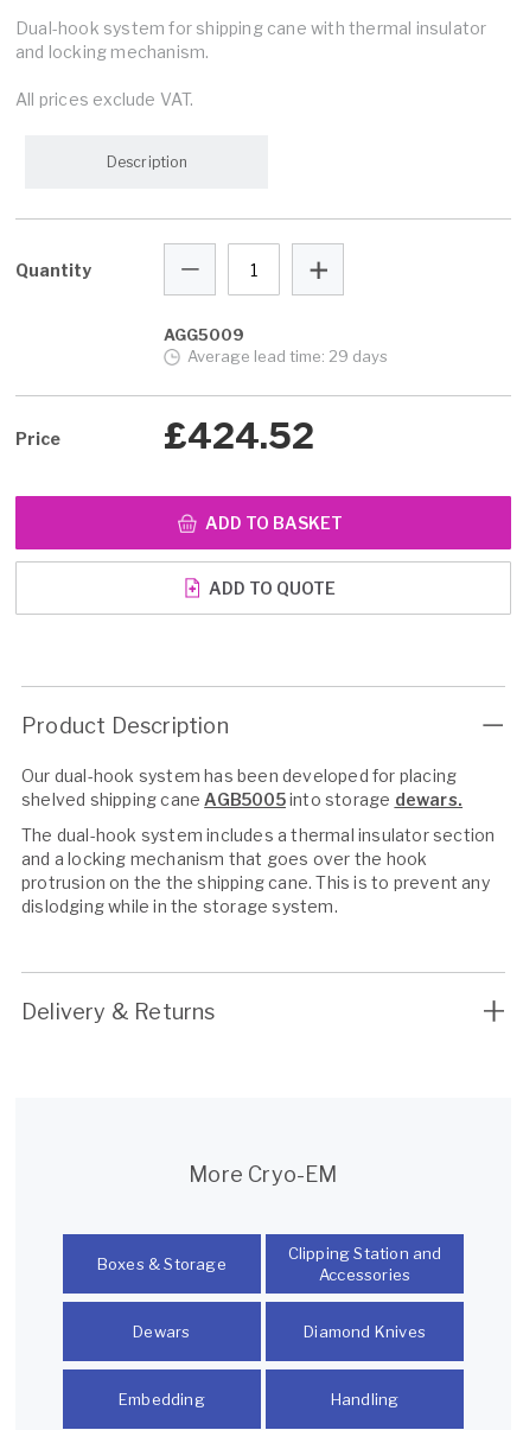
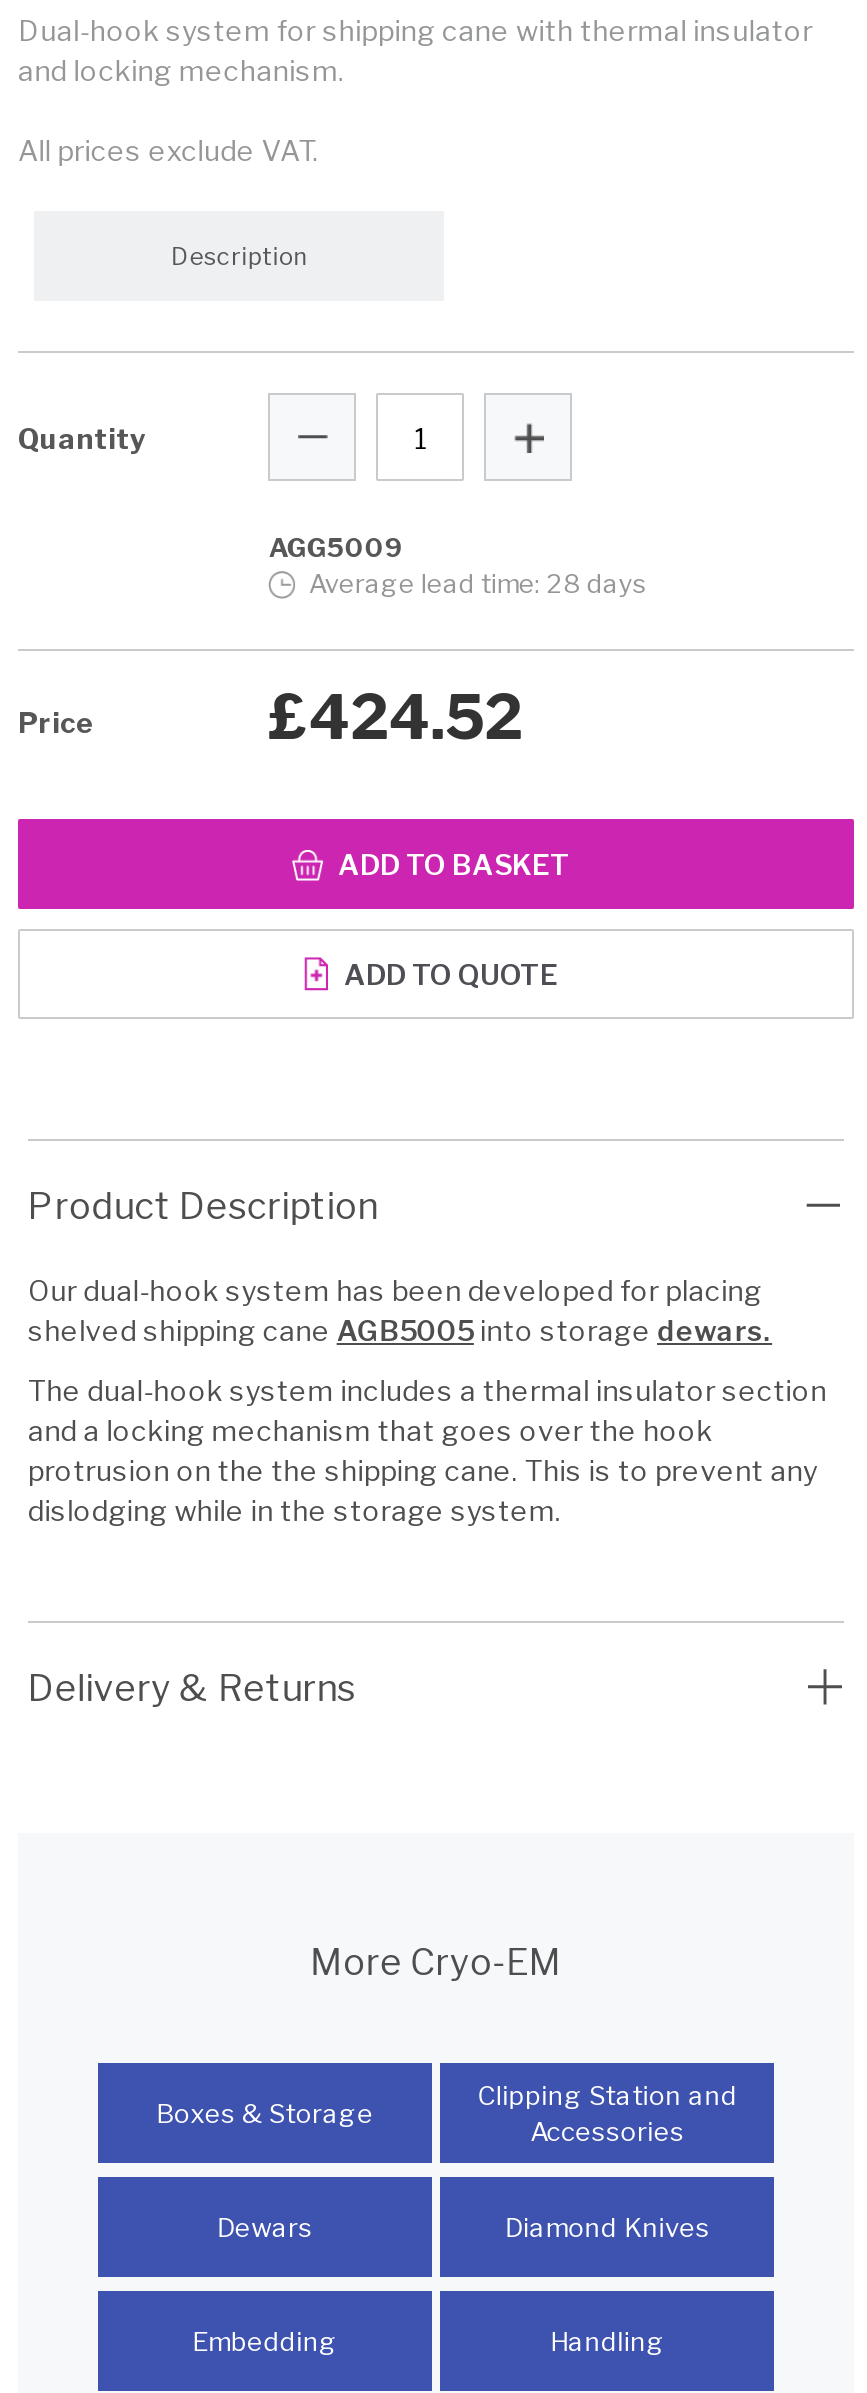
[188,347,388,366] Average lead time: 29 days -> [309,567,647,599] Average lead time: 28 days

